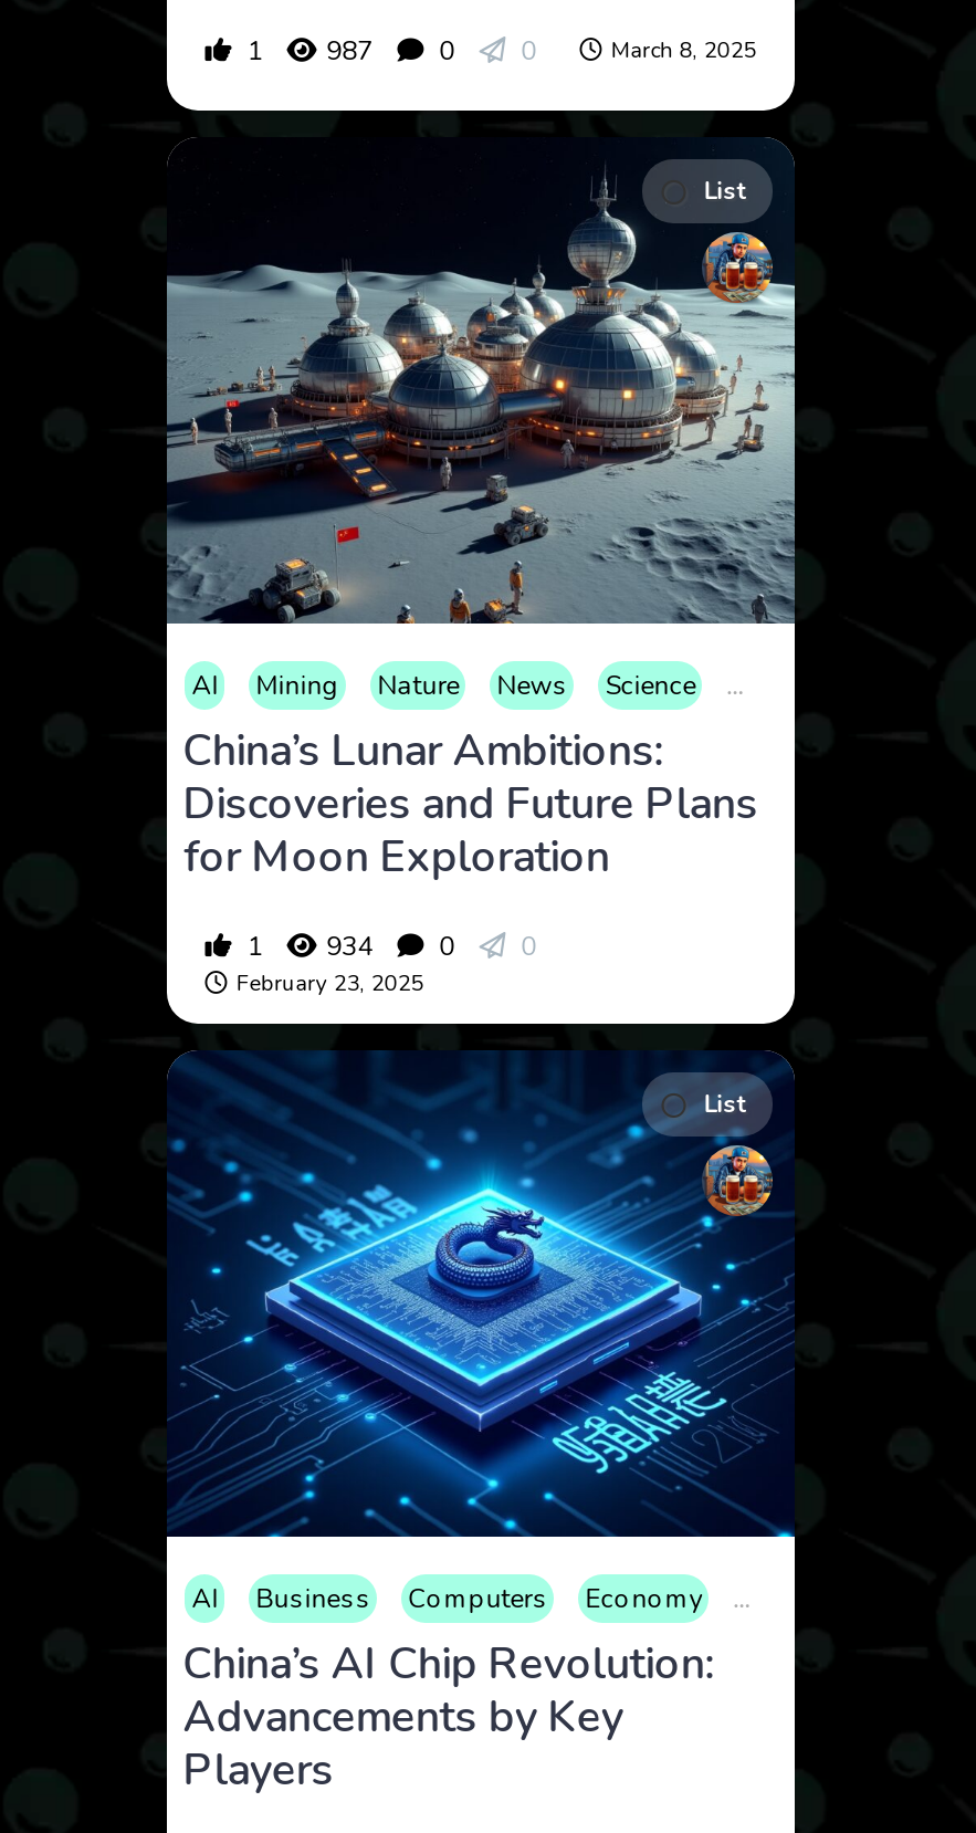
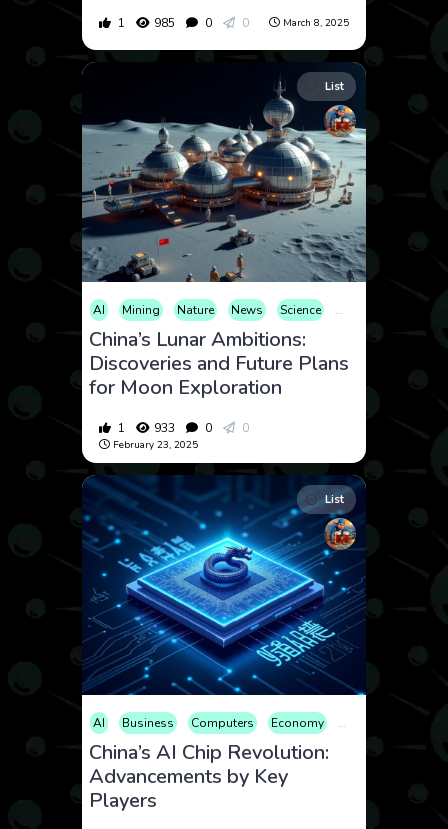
[240,33,537,69] 1 987 0 0 -> [115,15,249,31] 1 985 0 0
[240,929,537,964] 1 934 0 0 -> [115,420,249,436] 1 933 0 0

